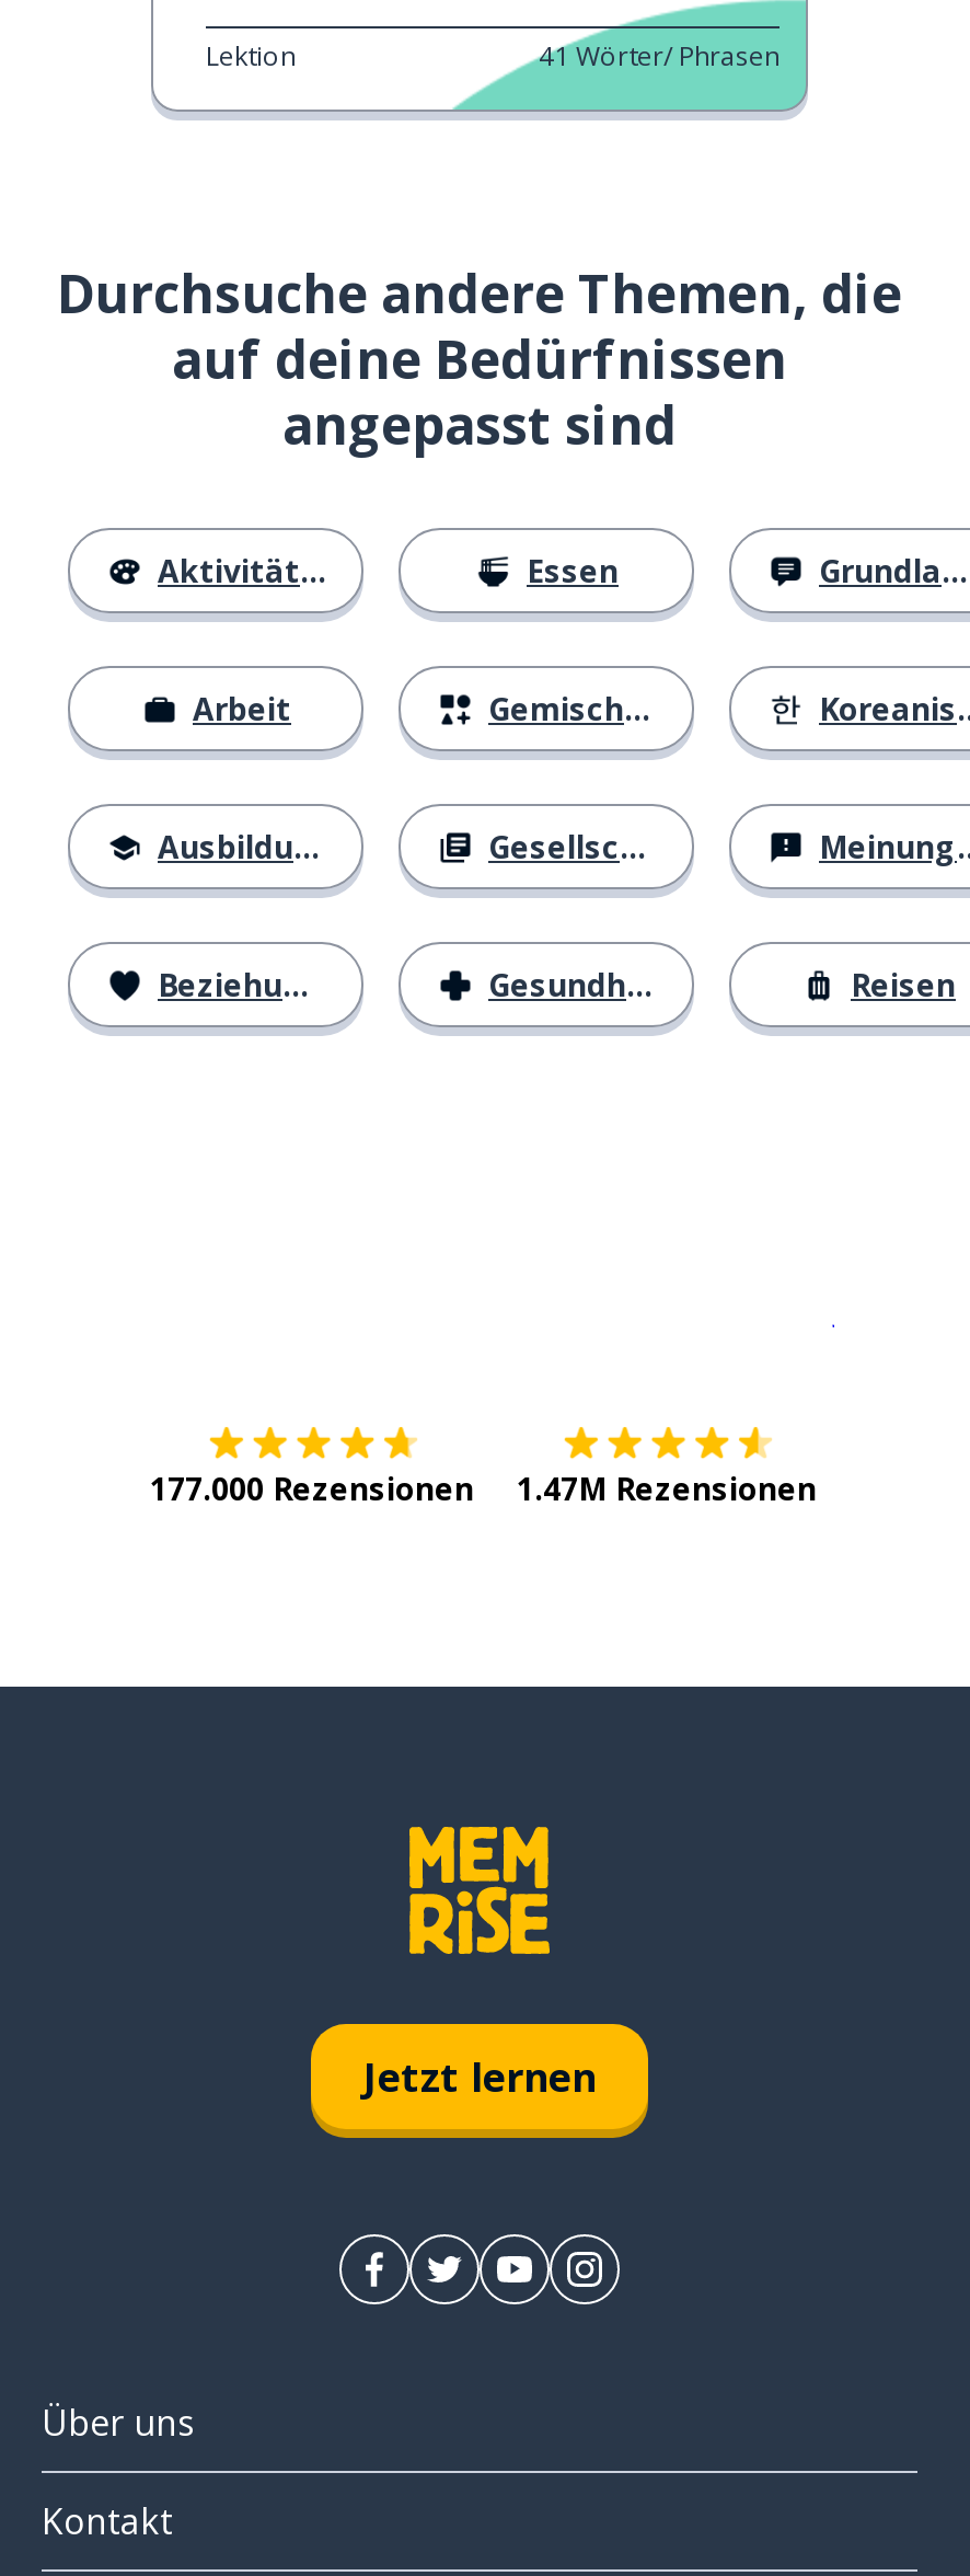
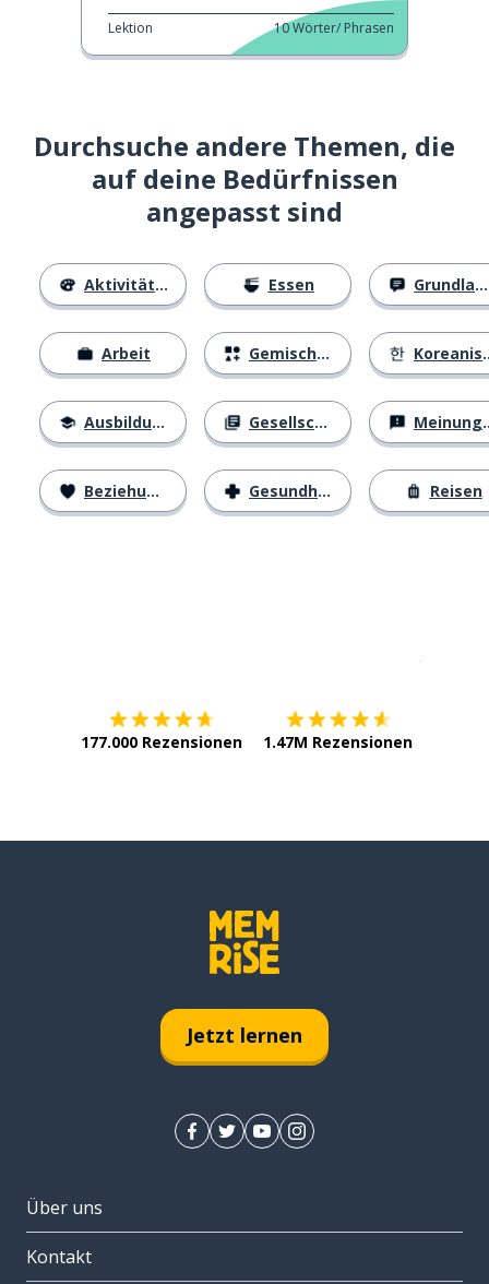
[539,37,780,74] 41 Wörter/ Phrasen -> [274,18,394,37] 10 Wörter/ Phrasen

